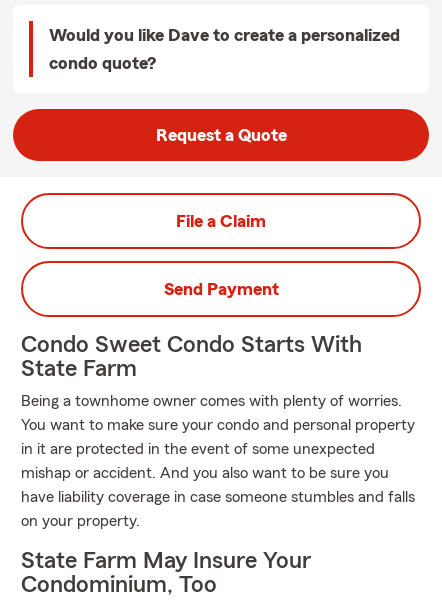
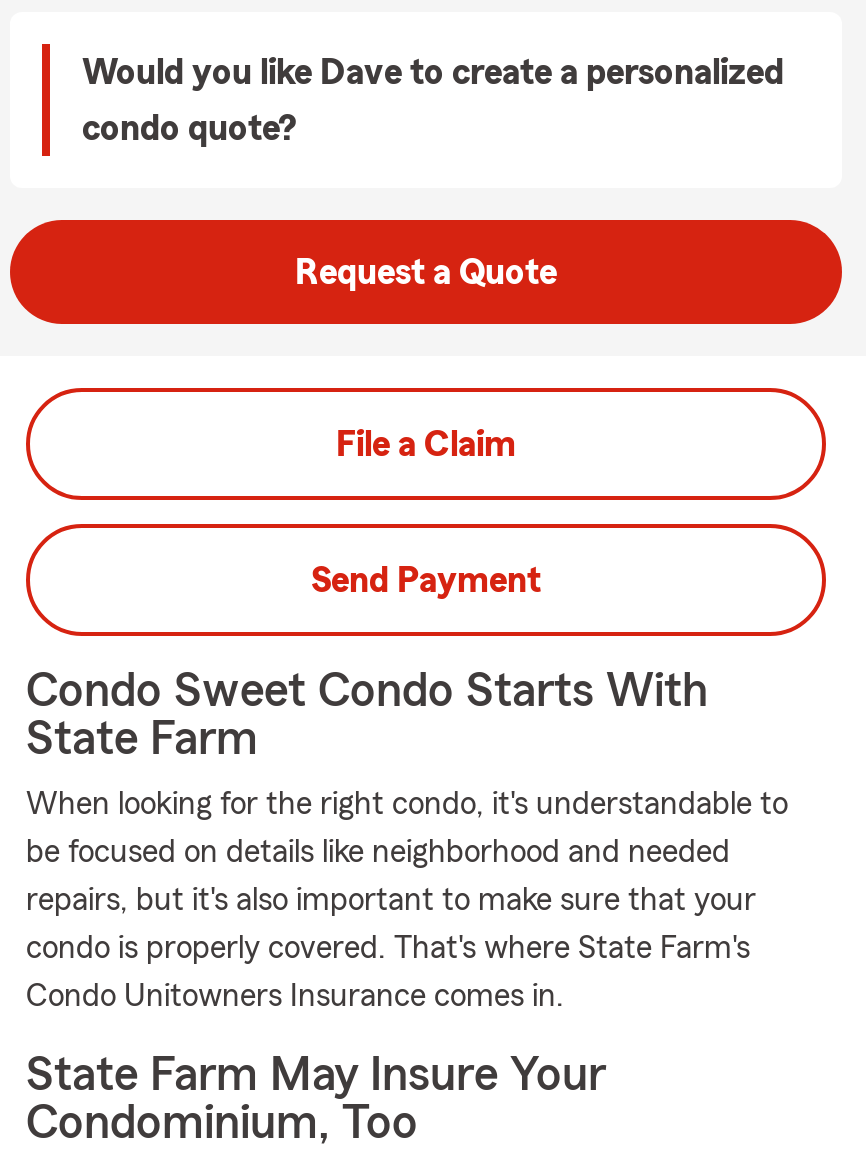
[21,393,415,529] Being a townhome owner comes with plenty of worries. | You want to make sure your condo and personal property | in it are protected in the event of some unexpected | mishap or accident. And you also want to be sure you | have liability coverage in case someone stumbles and falls | on your property. -> [26,788,788,1012] When looking for the right condo, it's understandable to | be focused on details like neighborhood and needed | repairs, but it's also important to make sure that your | condo is properly covered. That's where State Farm's | Condo Unitowners Insurance comes in.

